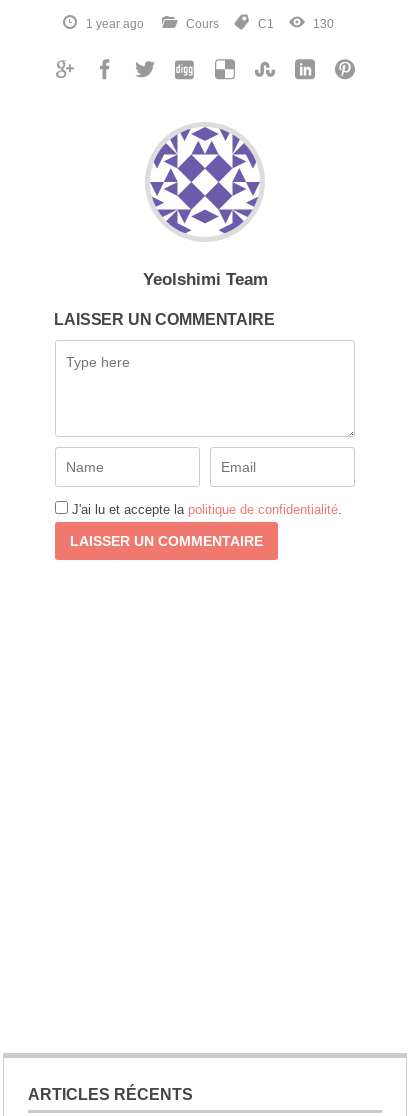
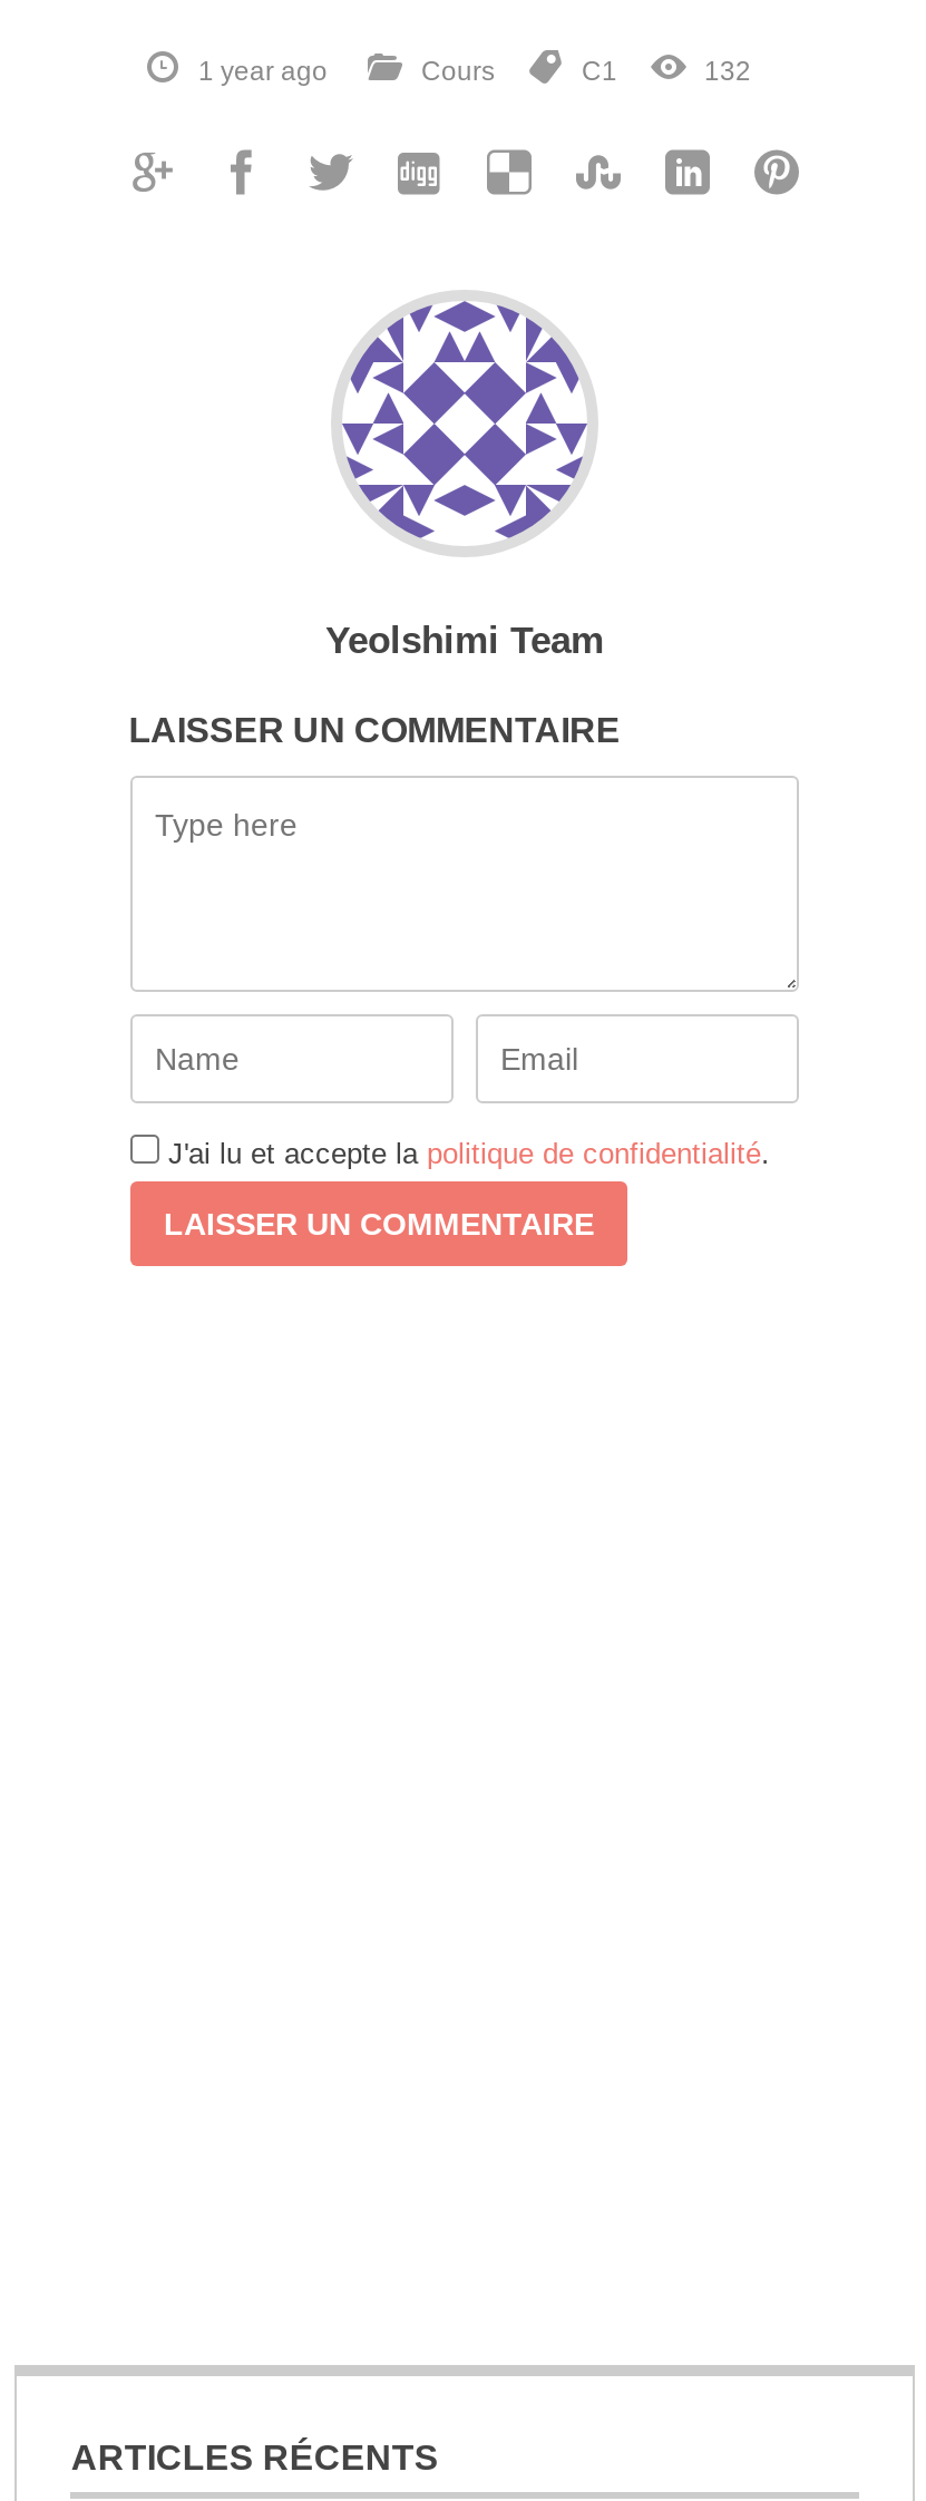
[312,17,333,31] 130 -> [704,55,751,86] 132

